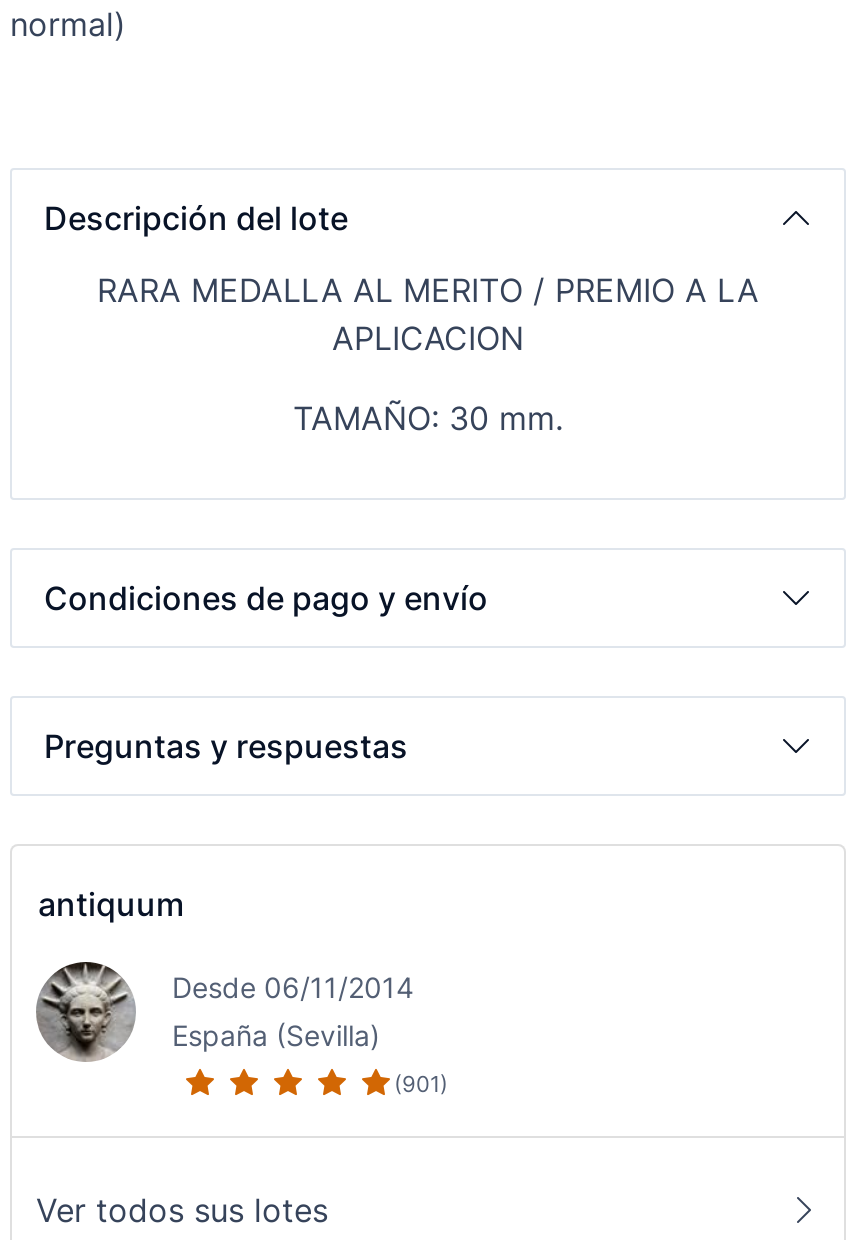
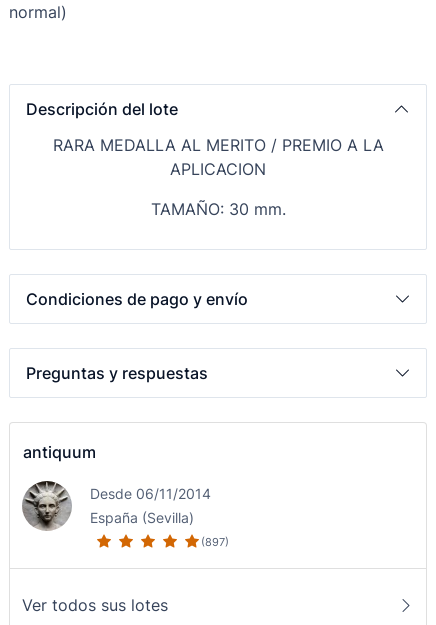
[394,1071,448,1099] (901) -> [201,535,229,549] (897)

